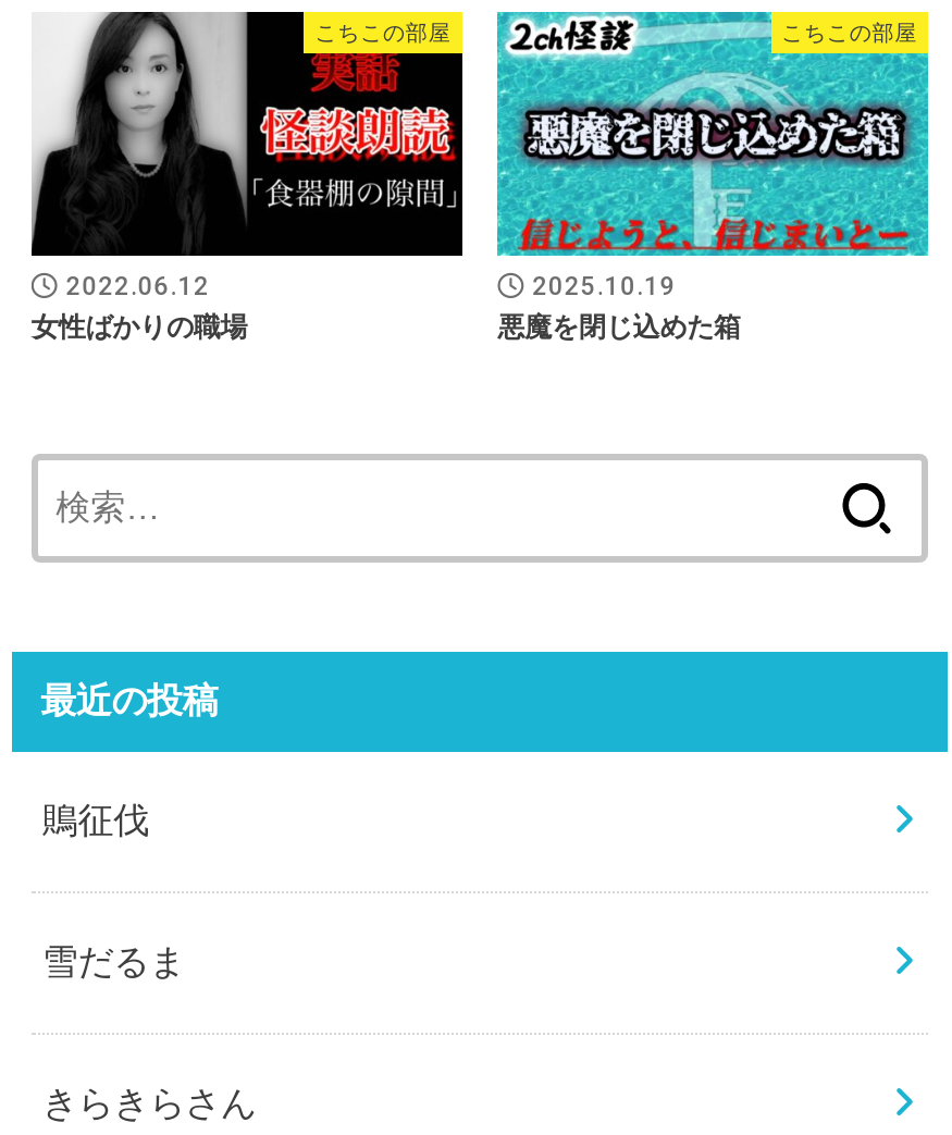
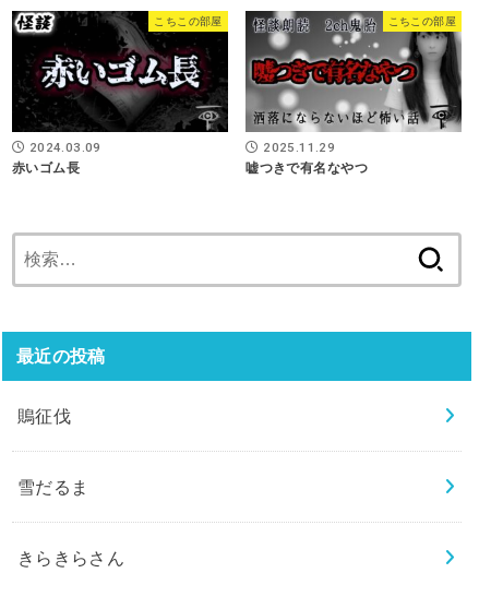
[31,11,462,342] [image] | 2022.06.12 | 女性ばかりの職場 -> [11,10,226,176] [image] | 2024.03.09 | 赤いゴム長
[495,11,930,342] [image] | 2025.10.19 | 悪魔を閉じ込めた箱 -> [244,10,463,176] [image] | 2025.11.29 | 嘘つきで有名なやつ

